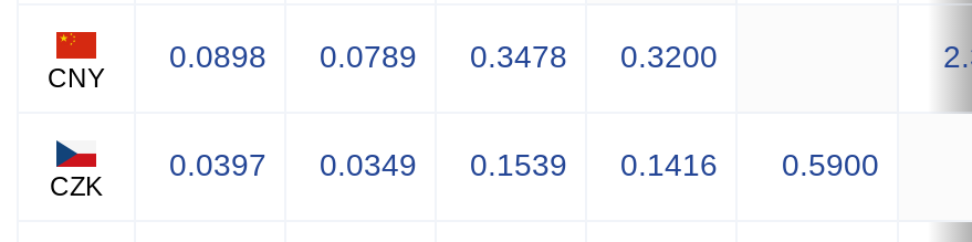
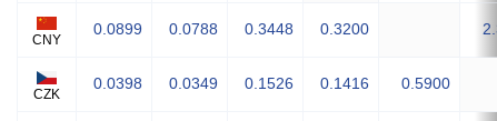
[169,39,266,74] 0.0898 -> [93,20,142,38] 0.0899
[320,39,417,74] 0.0789 -> [169,20,218,38] 0.0788
[470,39,567,74] 0.3478 -> [245,20,294,38] 0.3448
[169,147,266,183] 0.0397 -> [93,75,142,92] 0.0398
[470,147,567,183] 0.1539 -> [245,75,294,92] 0.1526

